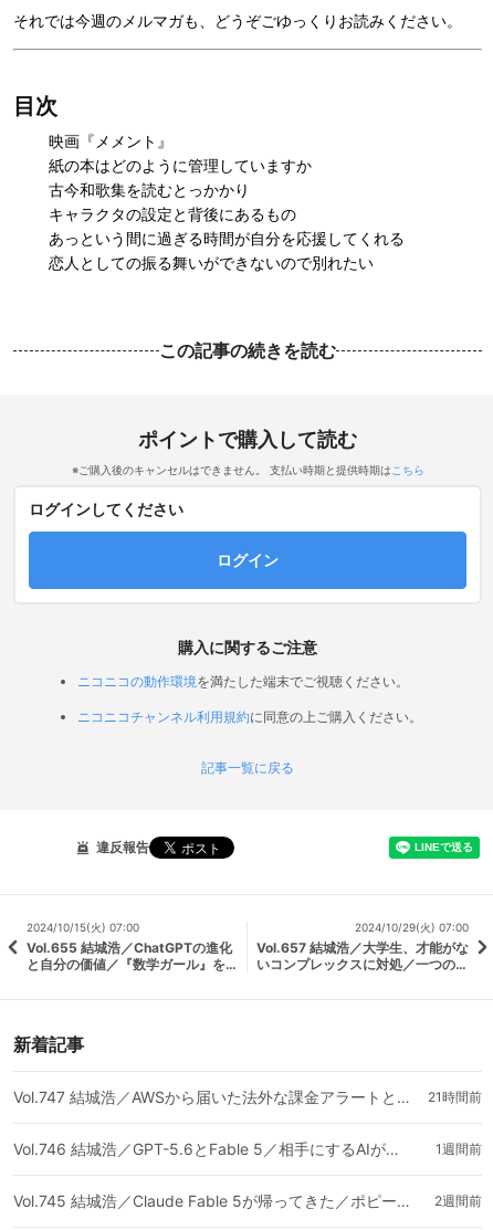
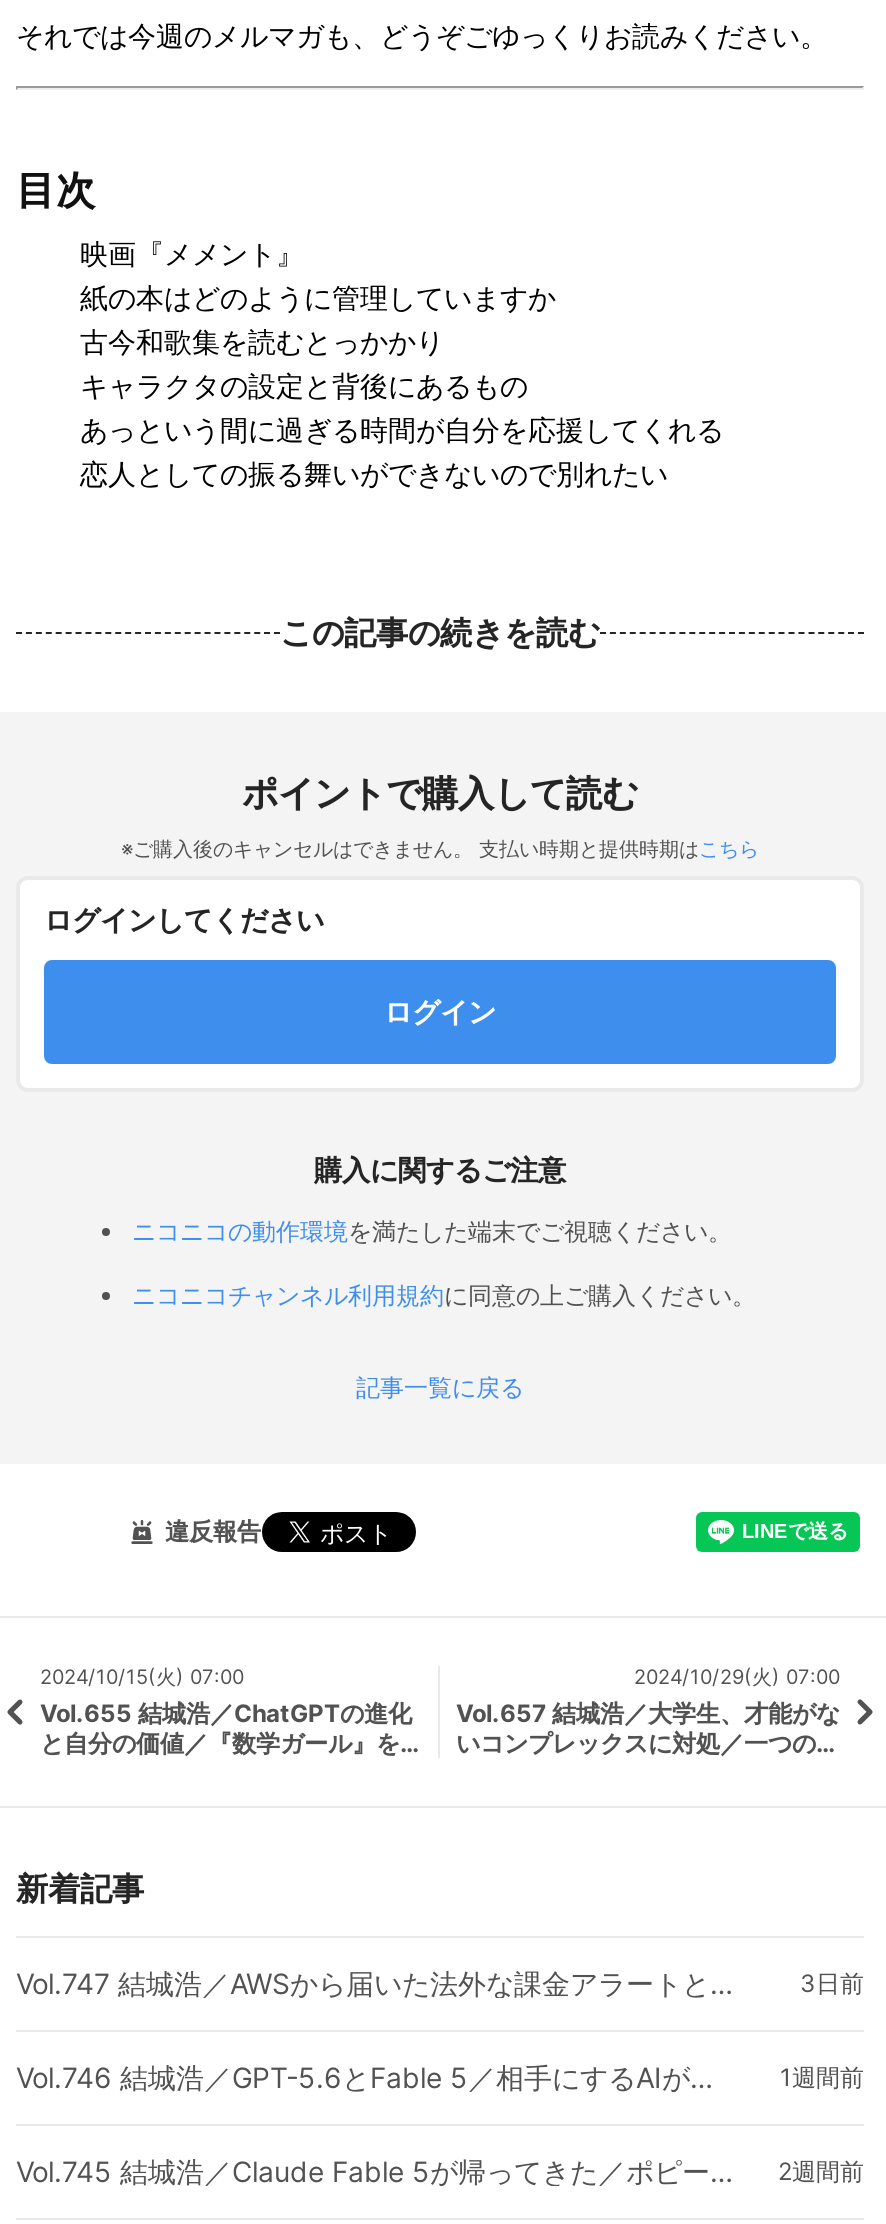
[428,1089,482,1105] 21時間前 -> [800,1968,864,1998] 3日前

